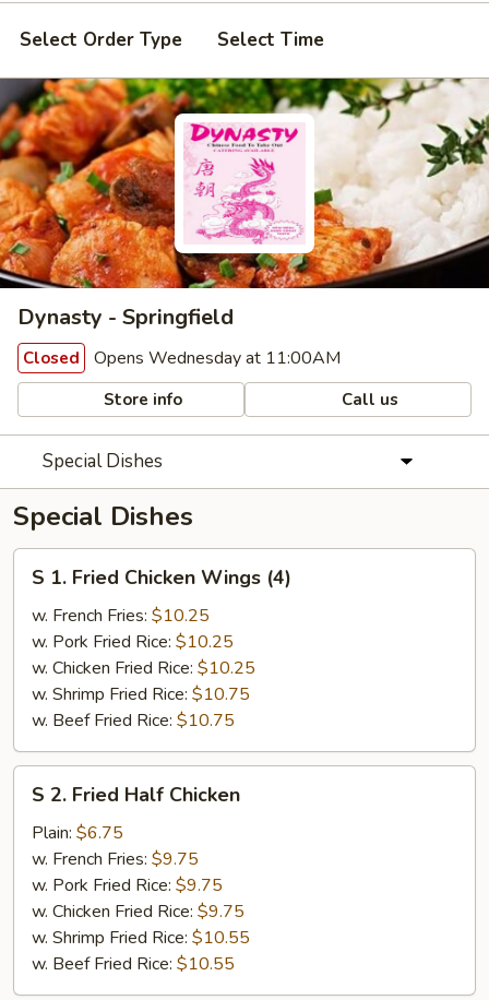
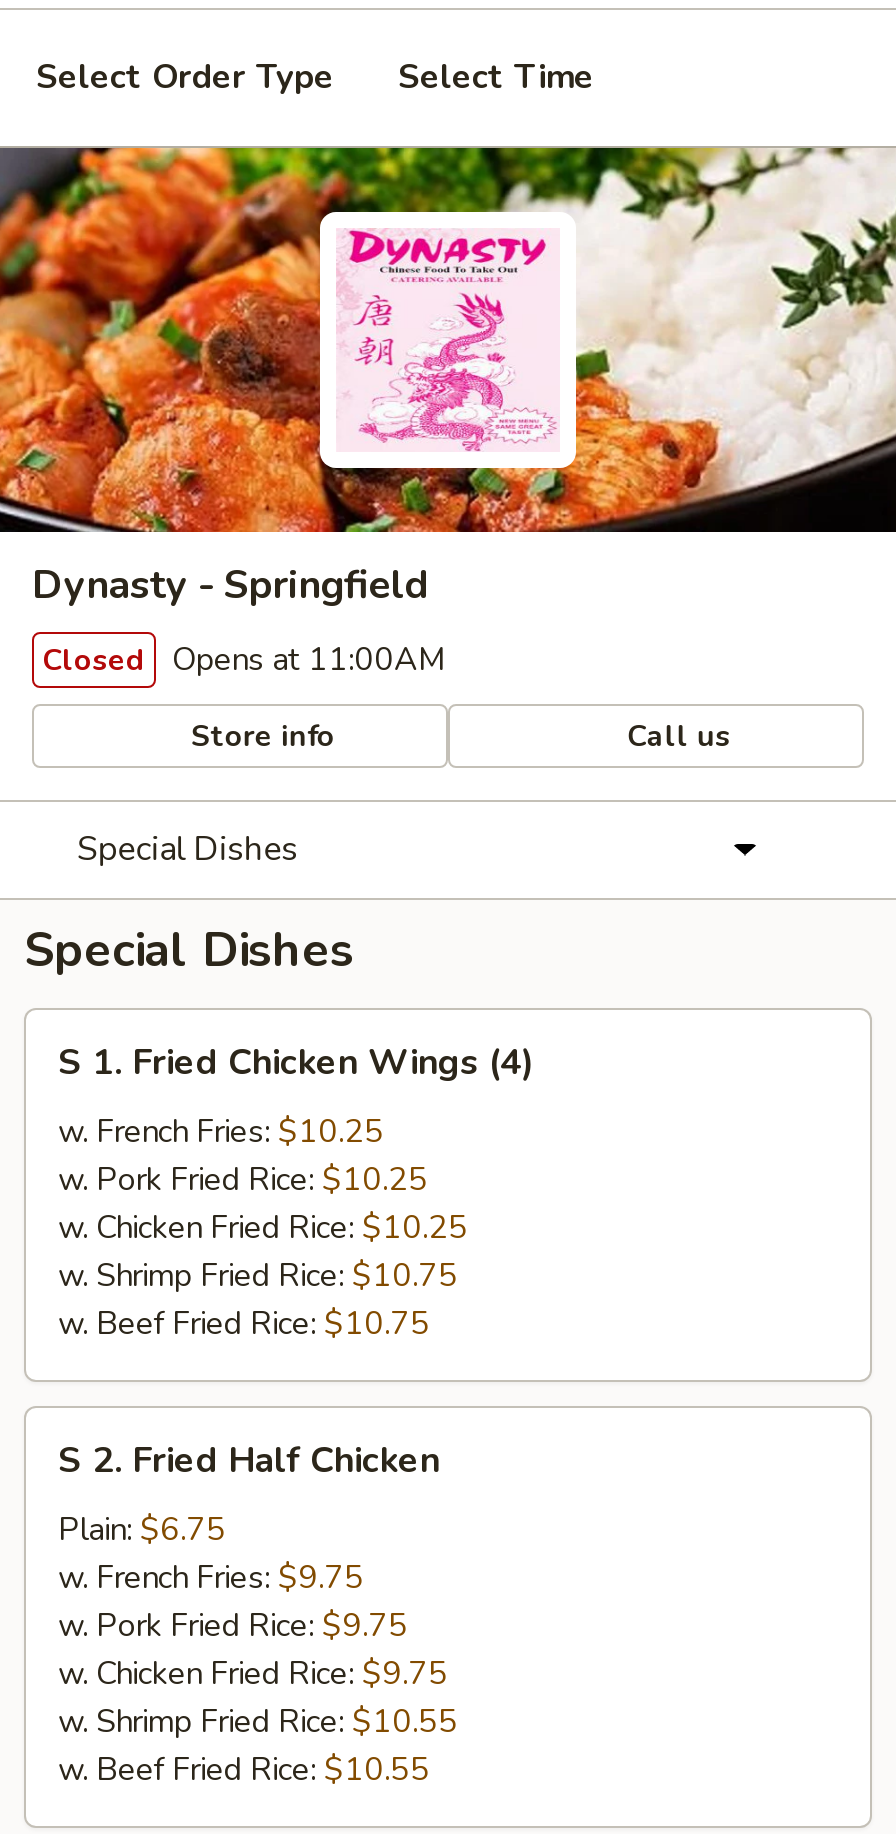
[23,346,341,370] Closed Opens Wednesday at 11:00AM -> [42,638,446,682] Closed Opens at 11:00AM

